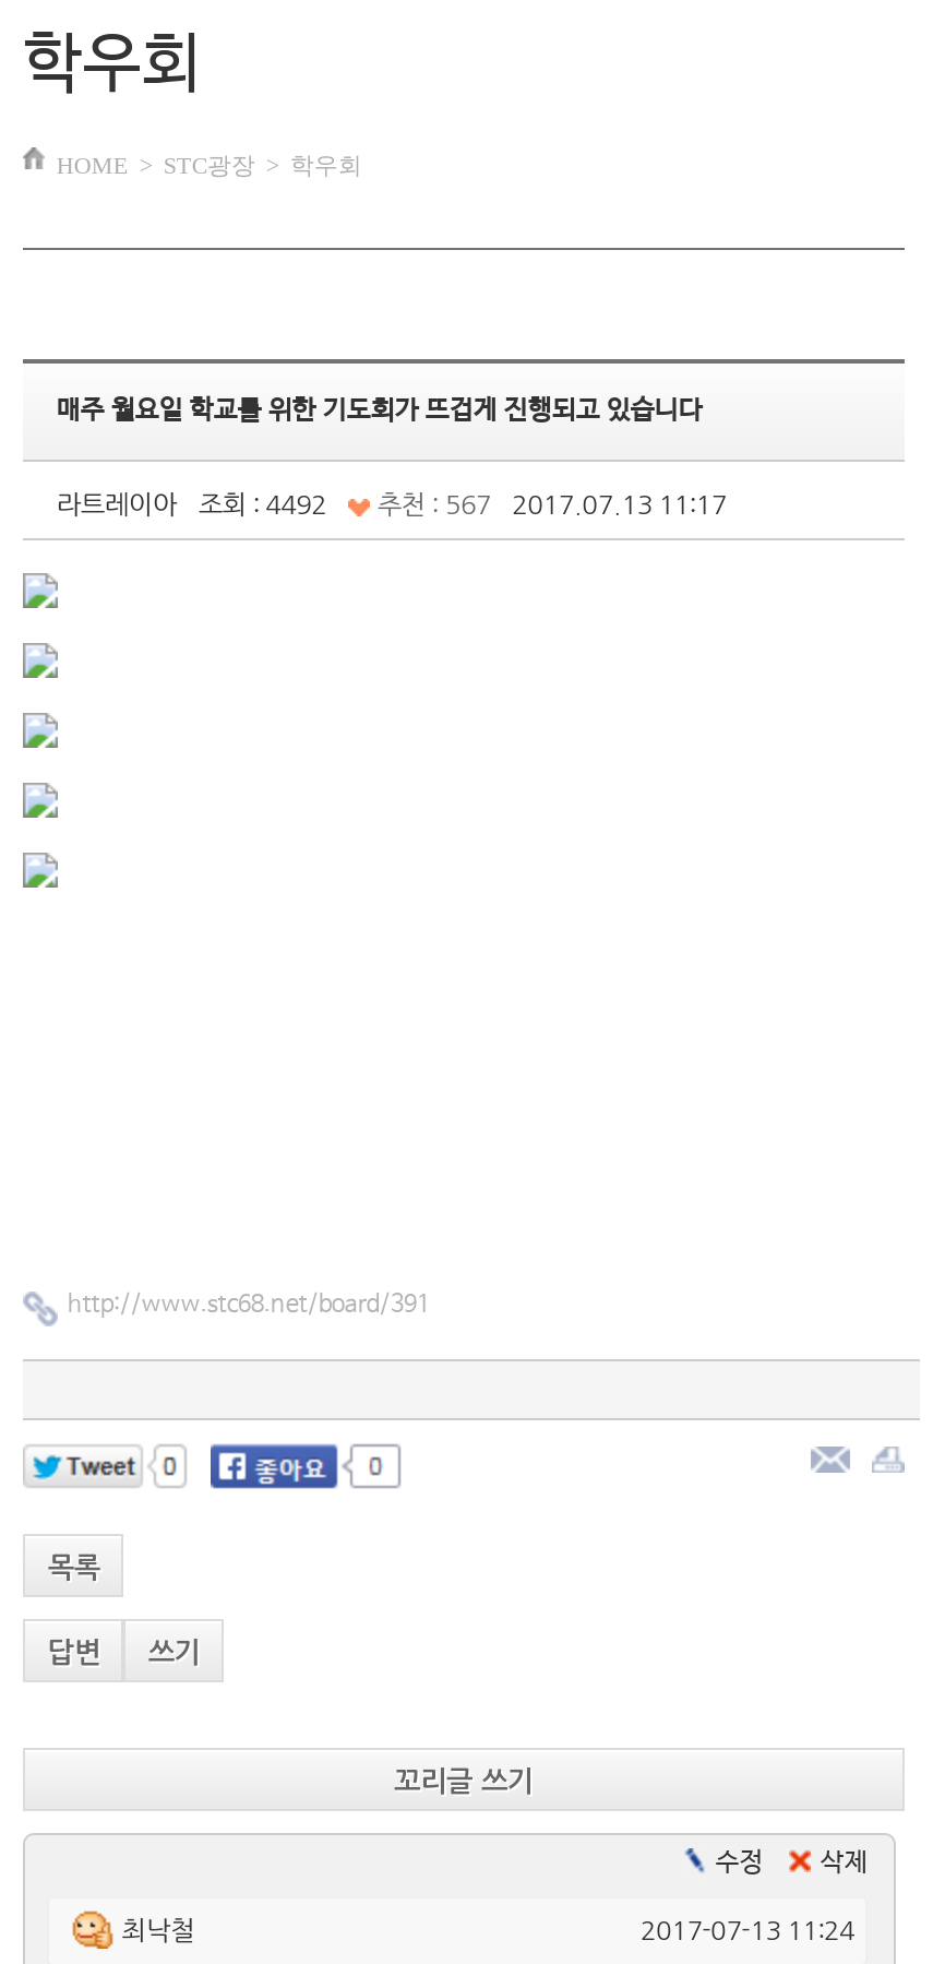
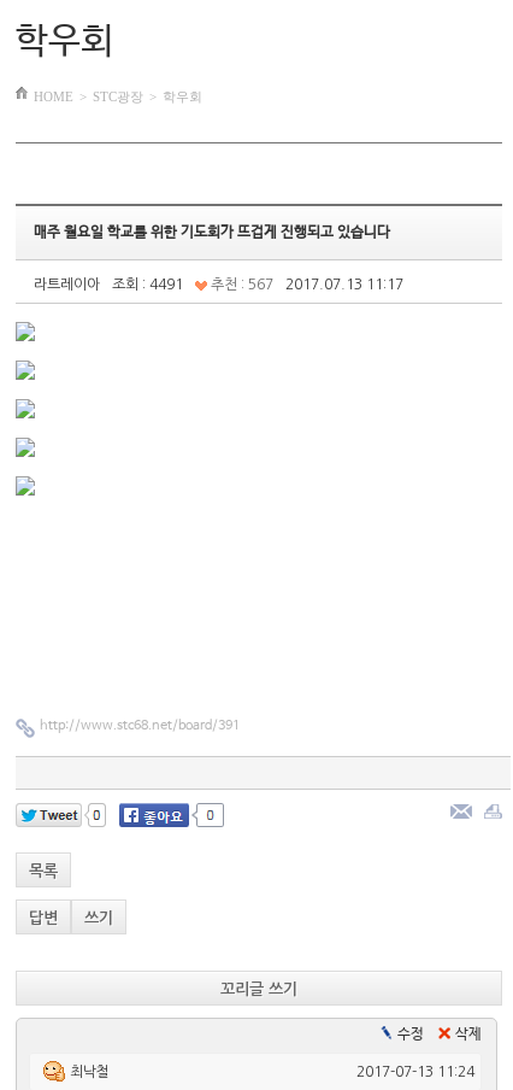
[57,492,727,519] 라트레이아 조회 : 4492 추천 : 567 2017.07.13 11:17 -> [34,277,404,292] 라트레이아 조회 : 4491 추천 : 567 2017.07.13 11:17

